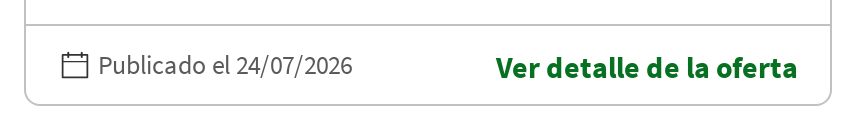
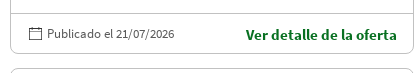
[98,47,352,81] Publicado el 24/07/2026 -> [47,25,174,42] Publicado el 21/07/2026

